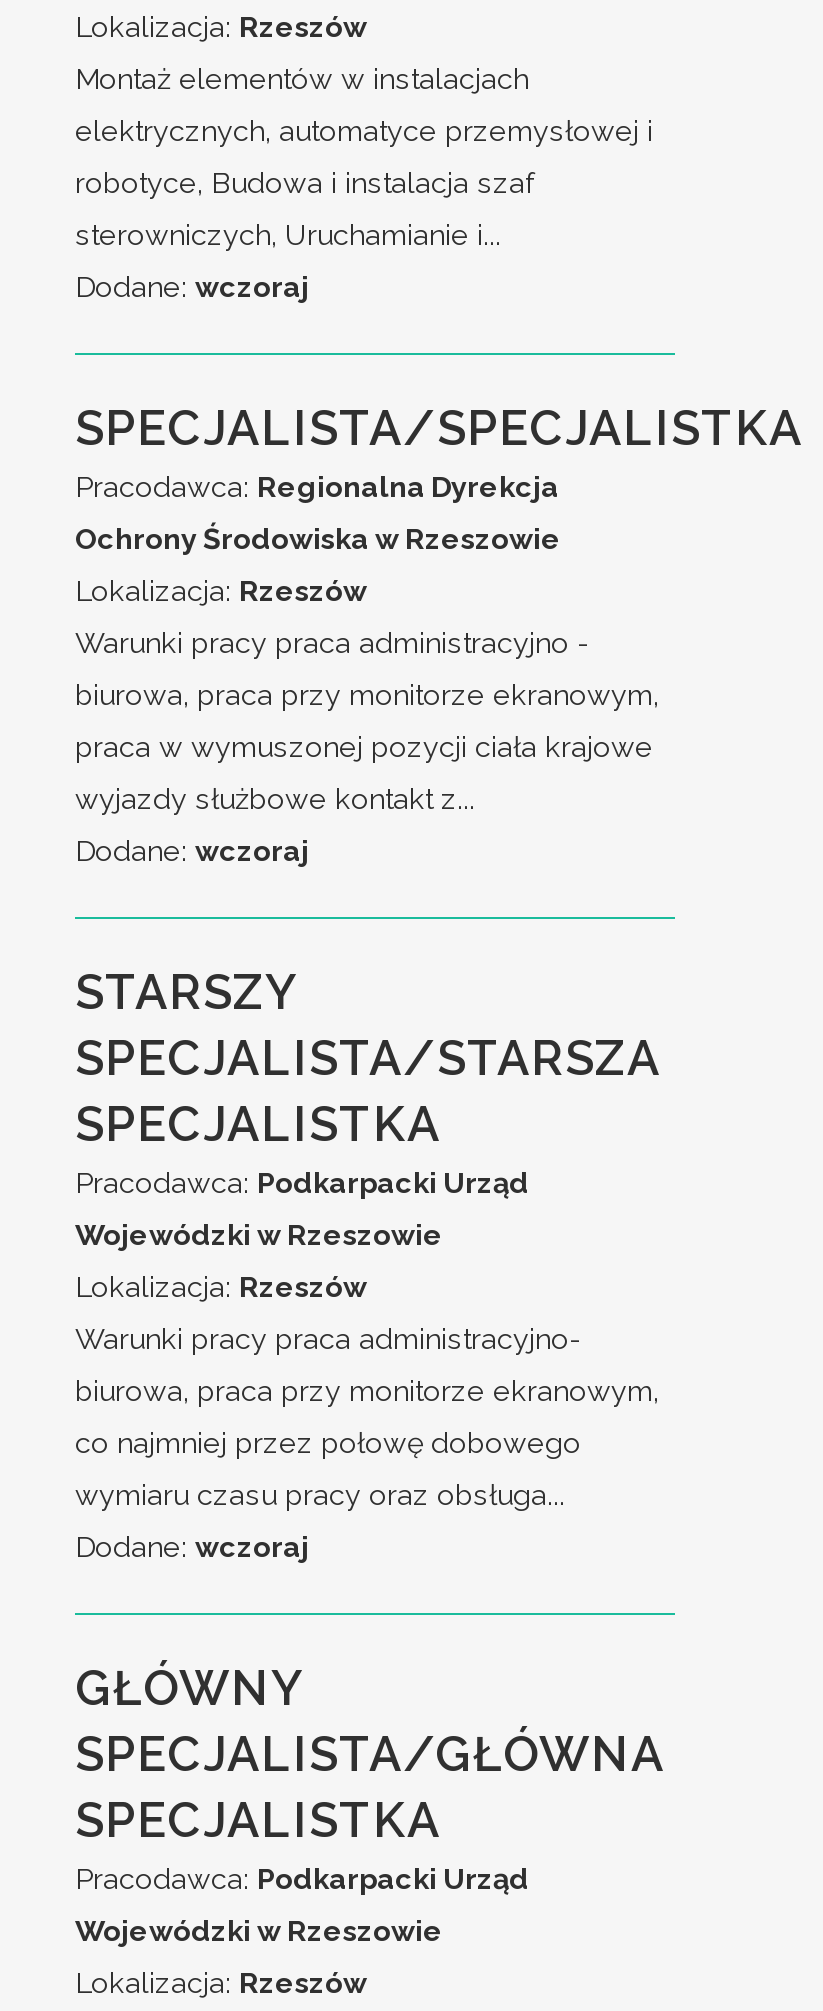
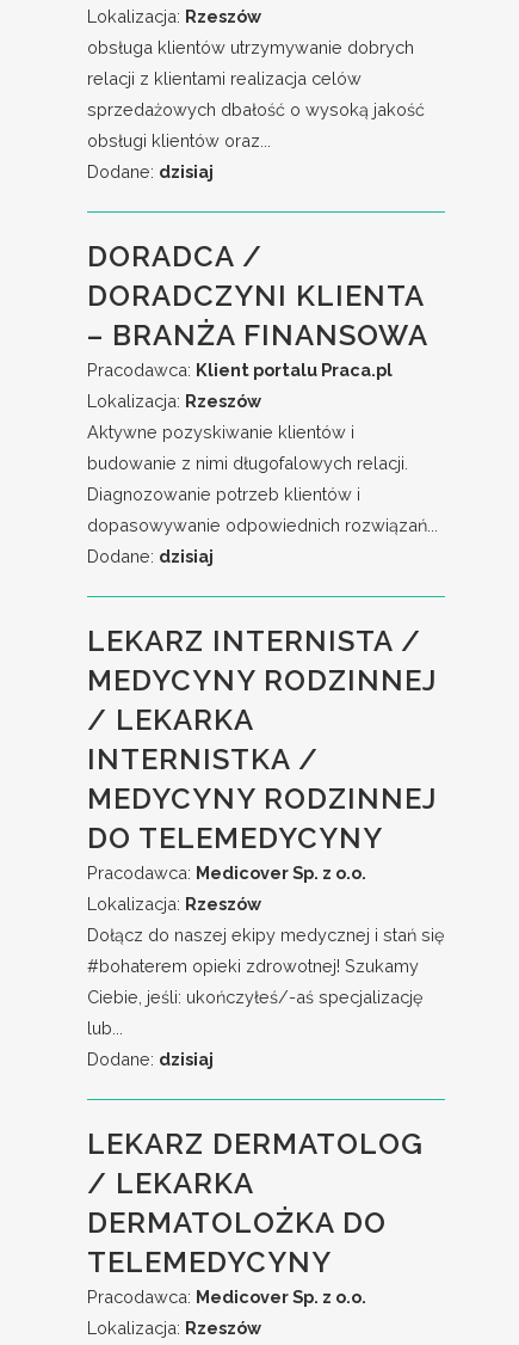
[75,61,803,555] Montaż elementów w instalacjach | elektrycznych, automatyce przemysłowej i | robotyce, Budowa i instalacja szaf | sterowniczych, Uruchamianie i... | Dodane: wczoraj | SPECJALISTA/SPECJALISTKA | Pracodawca: Regionalna Dyrekcja | Ochrony Środowiska w Rzeszowie -> [87,37,428,380] obsługa klientów utrzymywanie dobrych | relacji z klientami realizacja celów | sprzedażowych dbałość o wysoką jakość | obsługi klientów oraz... | Dodane: dzisiaj | DORADCA / | DORADCZYNI KLIENTA | – BRANŻA FINANSOWA | Pracodawca: Klient portalu Praca.pl
[75,625,659,1251] Warunki pracy praca administracyjno - | biurowa, praca przy monitorze ekranowym, | praca w wymuszonej pozycji ciała krajowe | wyjazdy służbowe kontakt z... | Dodane: wczoraj | STARSZY | SPECJALISTA/STARSZA | SPECJALISTKA | Pracodawca: Podkarpacki Urząd | Wojewódzki w Rzeszowie -> [87,422,438,883] Aktywne pozyskiwanie klientów i | budowanie z nimi długofalowych relacji. | Diagnozowanie potrzeb klientów i | dopasowywanie odpowiednich rozwiązań... | Dodane: dzisiaj | LEKARZ INTERNISTA / | MEDYCYNY RODZINNEJ | / LEKARKA | INTERNISTKA / | MEDYCYNY RODZINNEJ | DO TELEMEDYCYNY | Pracodawca: Medicover Sp. z o.o.
[75,1321,663,1947] Warunki pracy praca administracyjno- | biurowa, praca przy monitorze ekranowym, | co najmniej przez połowę dobowego | wymiaru czasu pracy oraz obsługa... | Dodane: wczoraj | GŁÓWNY | SPECJALISTA/GŁÓWNA | SPECJALISTKA | Pracodawca: Podkarpacki Urząd | Wojewódzki w Rzeszowie -> [87,925,444,1307] Dołącz do naszej ekipy medycznej i stań się | #bohaterem opieki zdrowotnej! Szukamy | Ciebie, jeśli: ukończyłeś/-aś specjalizację | lub... | Dodane: dzisiaj | LEKARZ DERMATOLOG | / LEKARKA | DERMATOLOŻKA DO | TELEMEDYCYNY | Pracodawca: Medicover Sp. z o.o.

